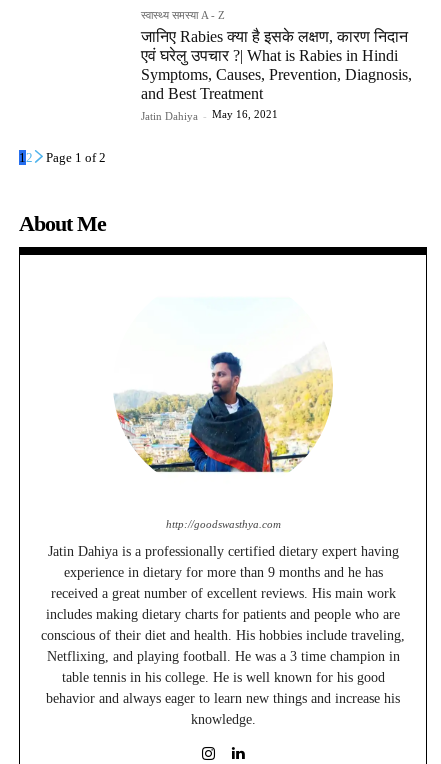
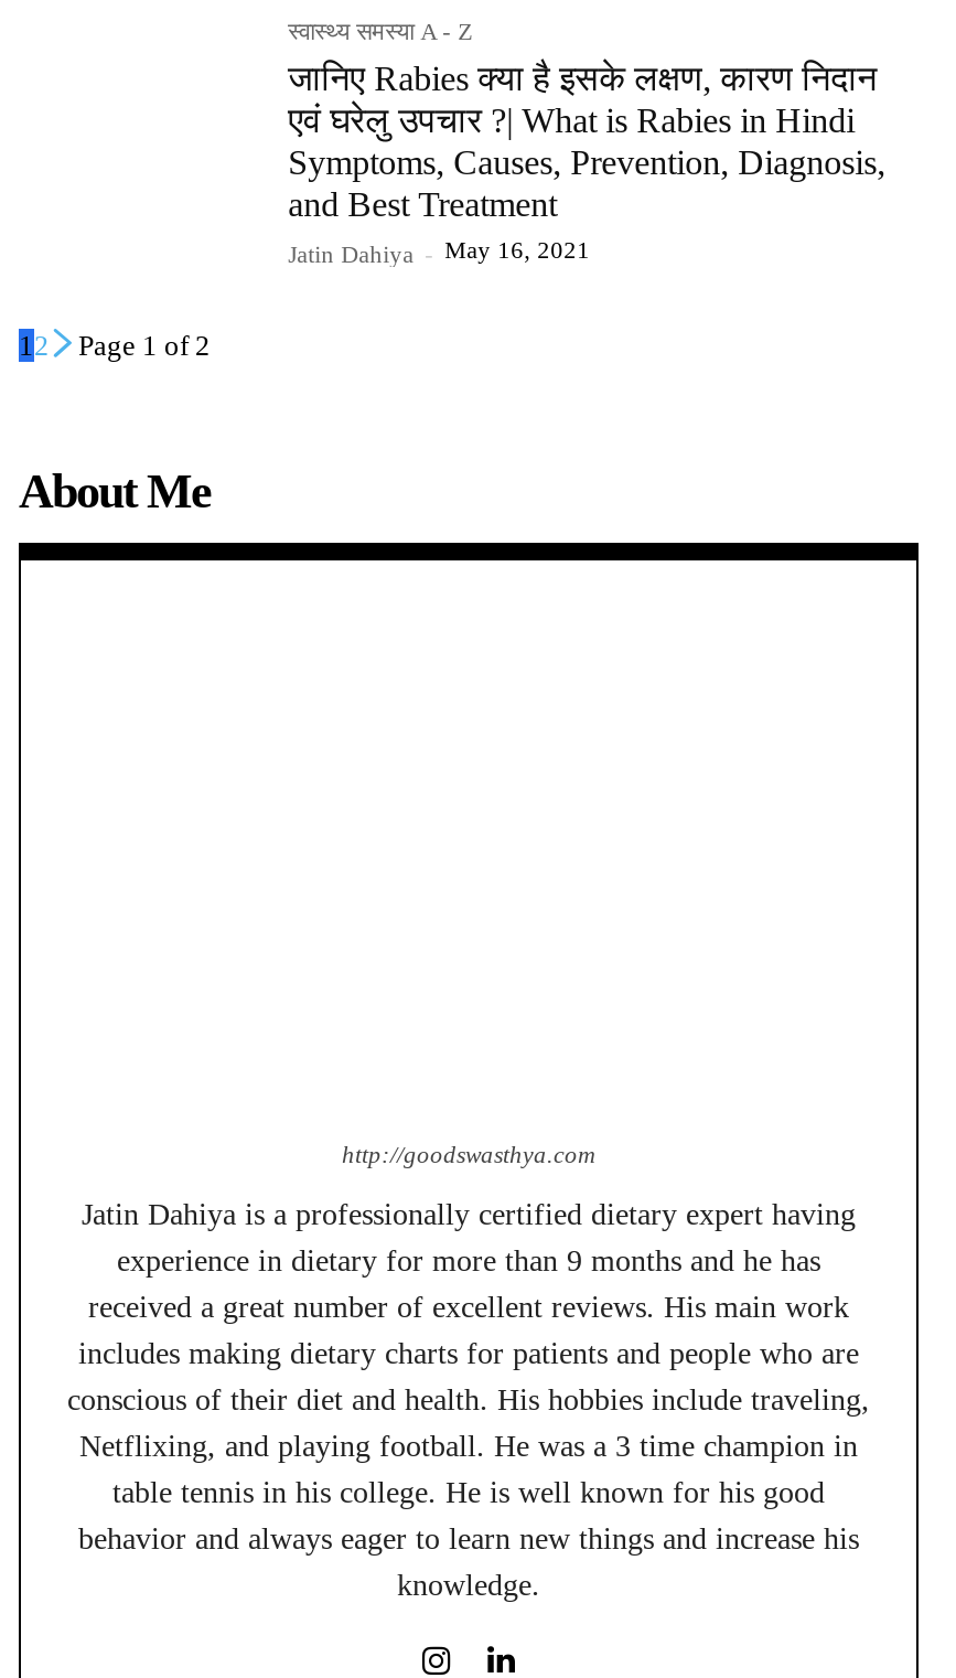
[114,351,334,473] [image] -> none

